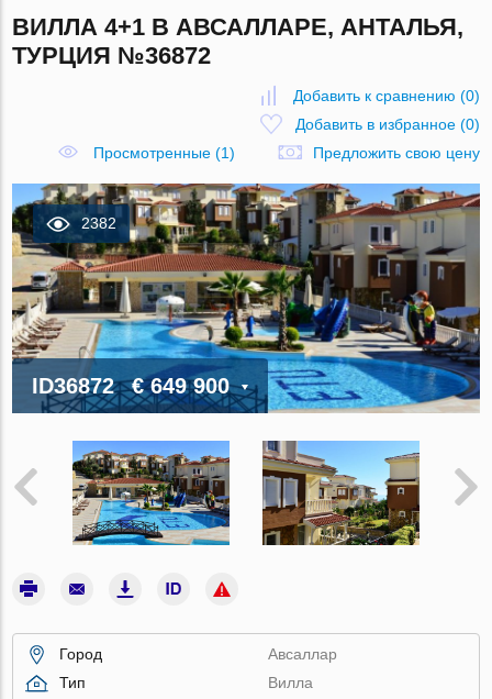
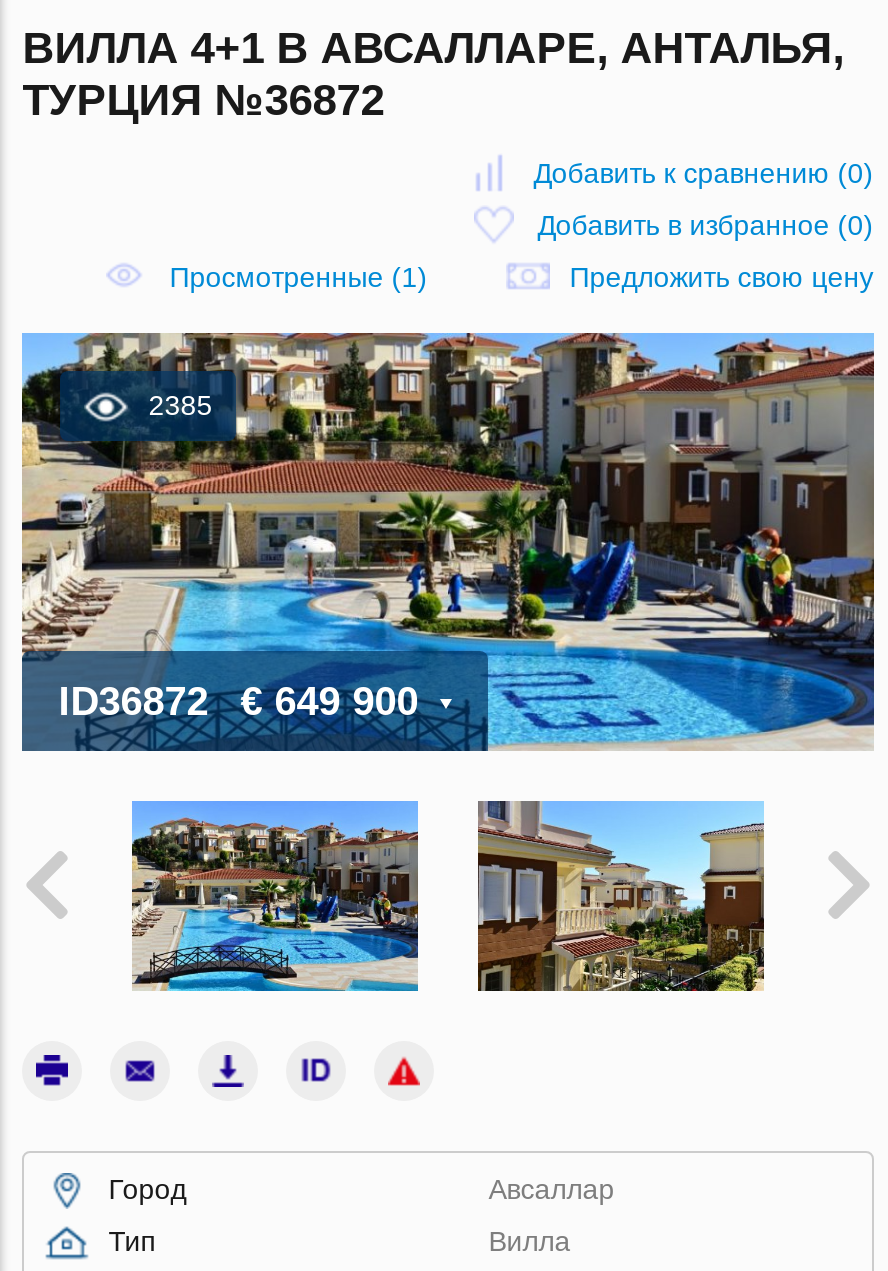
[81,214,117,232] 2382 -> [148,389,212,421] 2385

